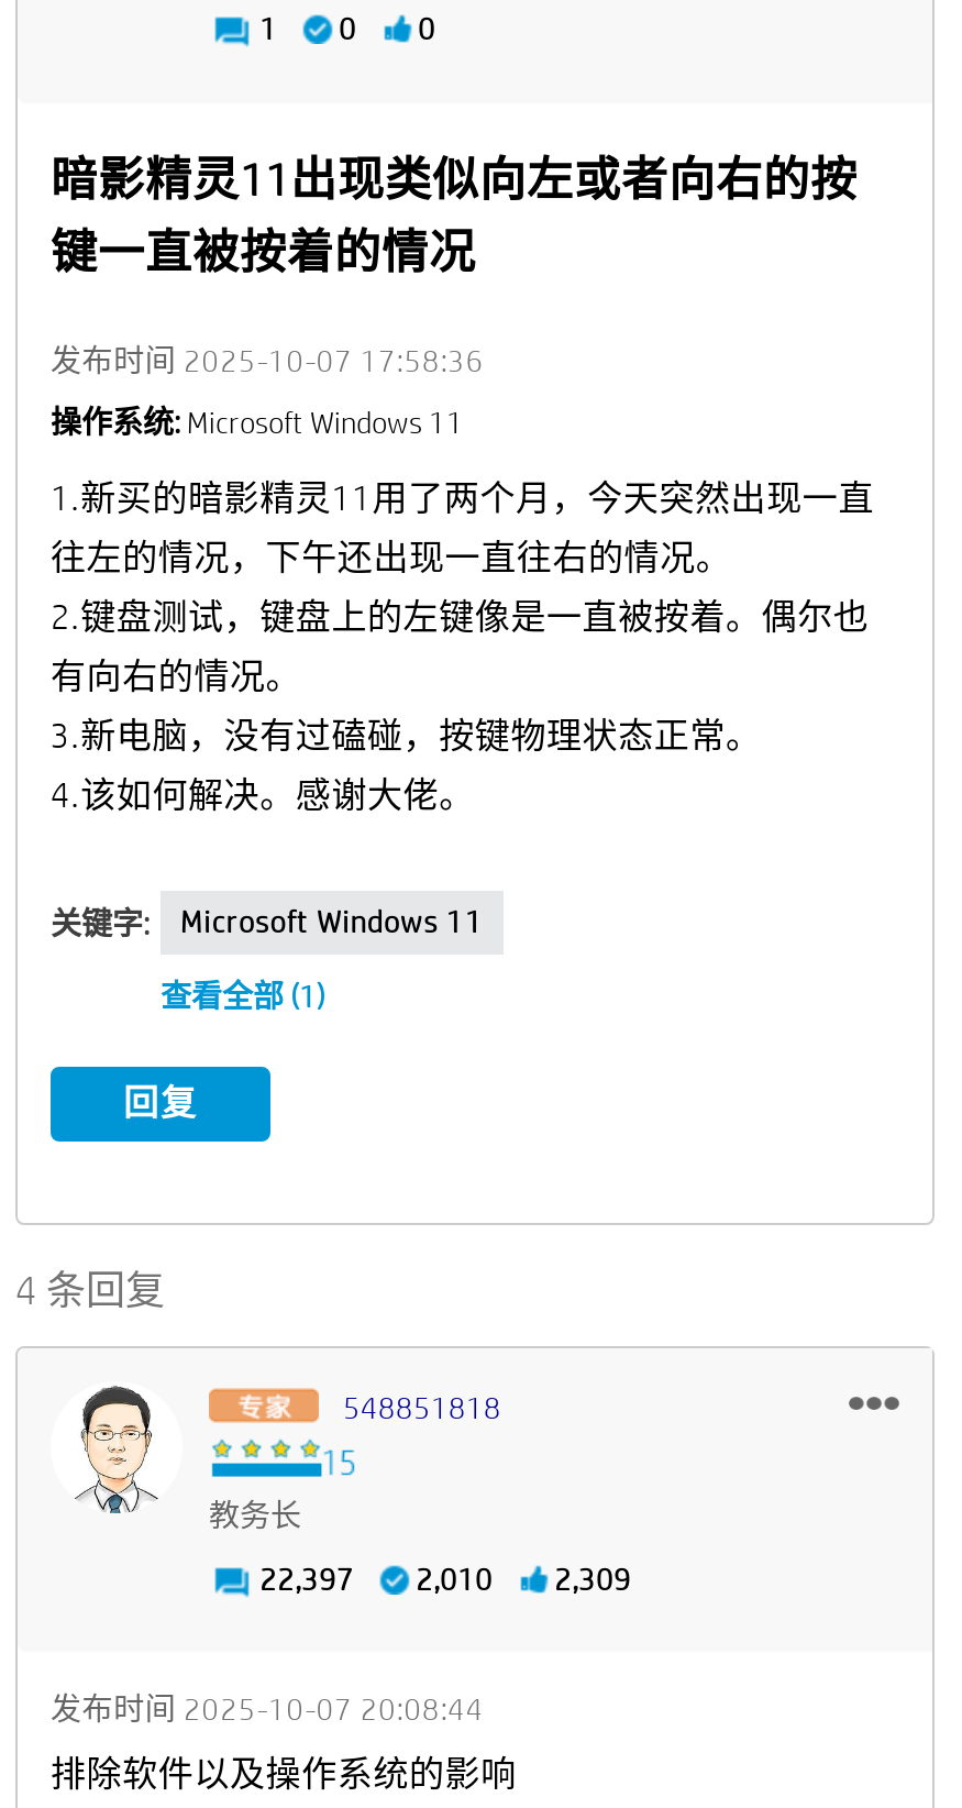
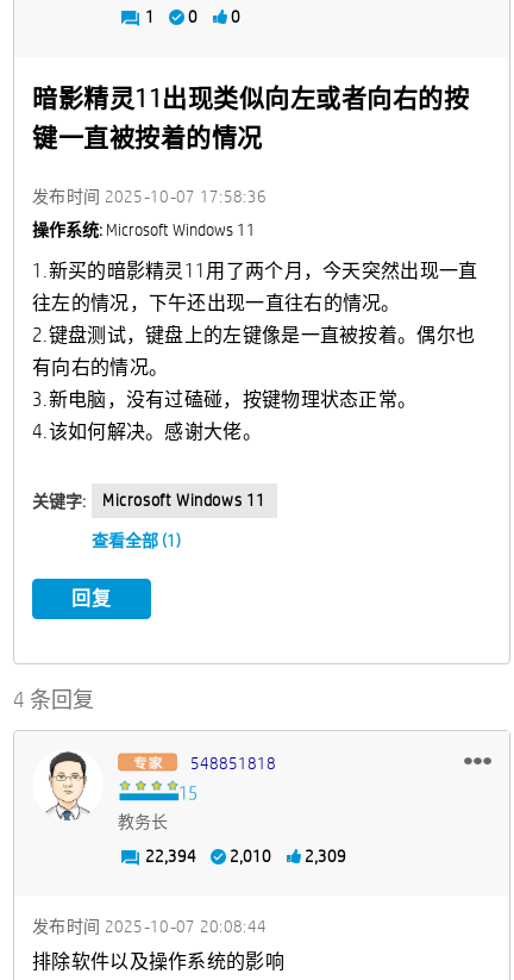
[259,1559,631,1599] 22,397 2,010 2,309 -> [145,845,346,867] 22,394 2,010 2,309

